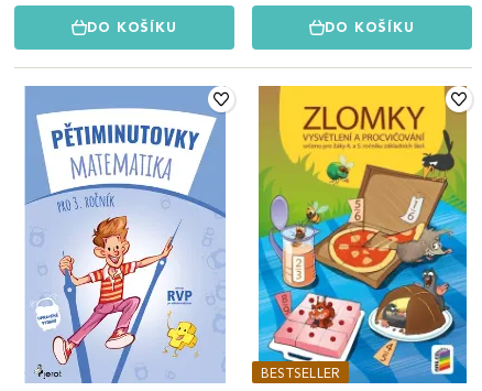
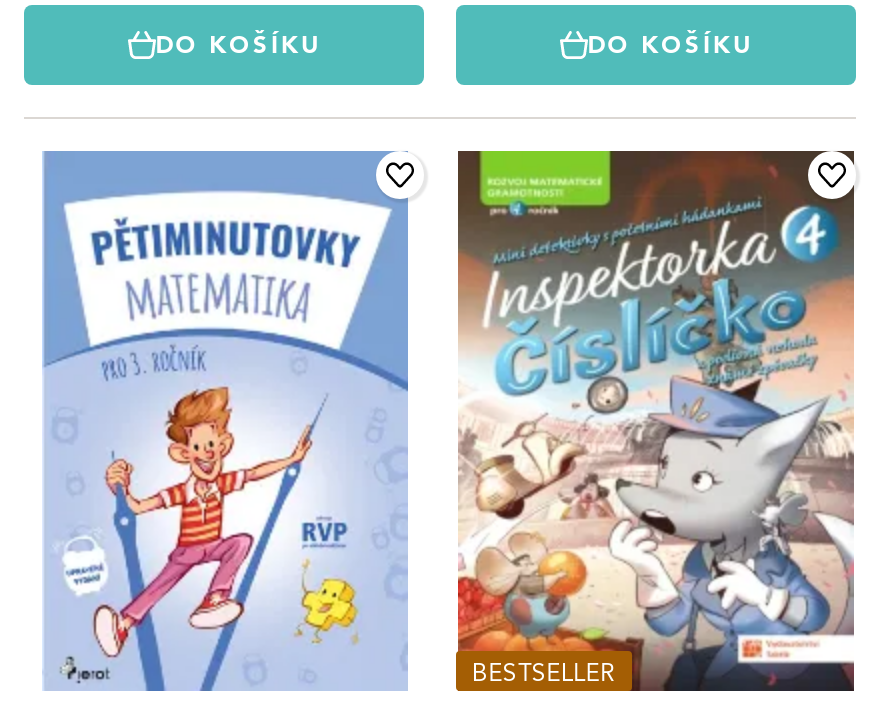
[253,85,471,384] [image] -> [456,149,856,693] [image]

